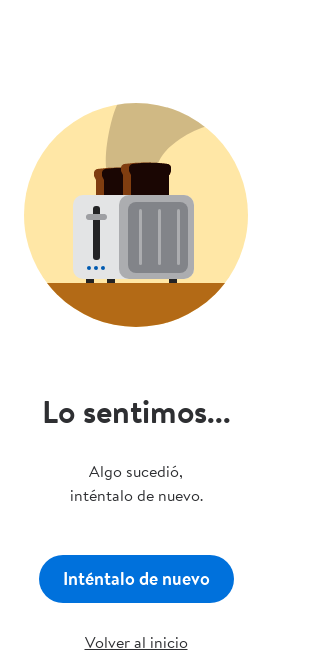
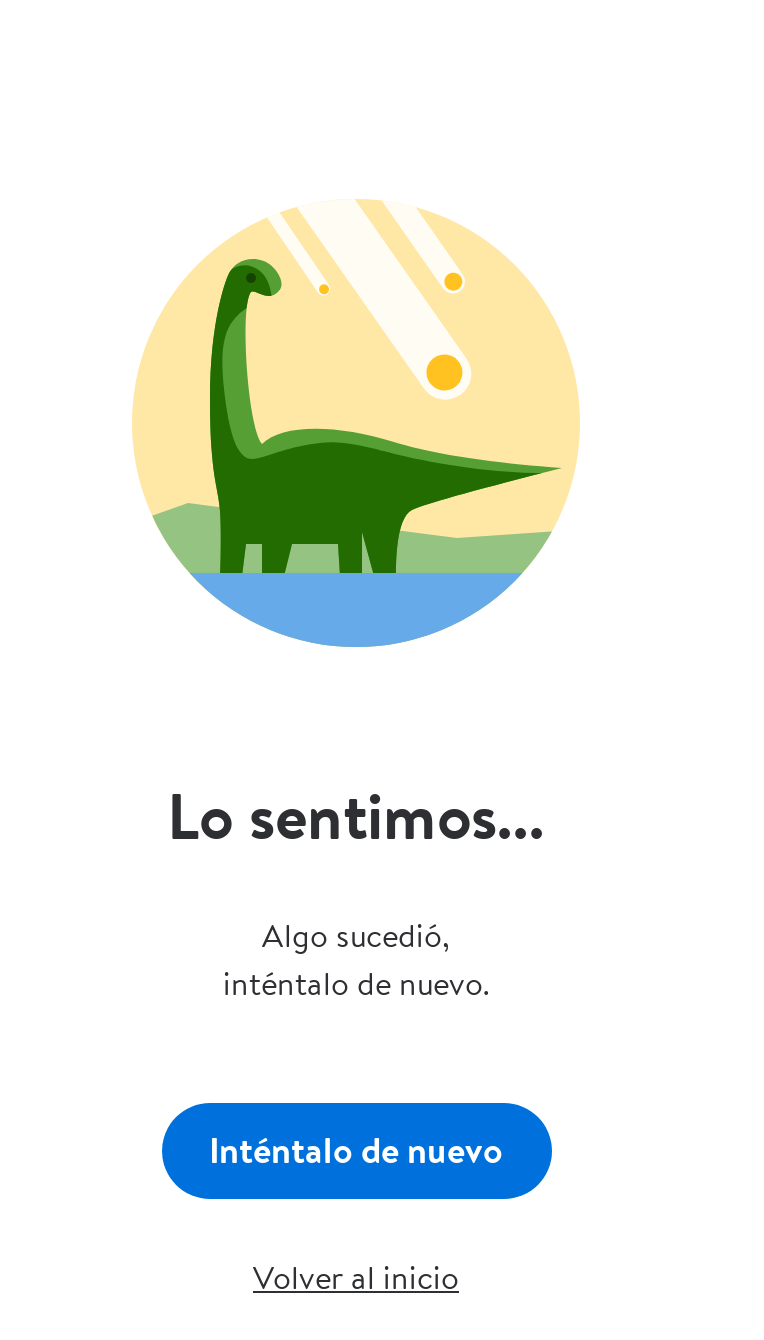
[35,103,235,328] [image] -> [152,201,560,649] [image]

